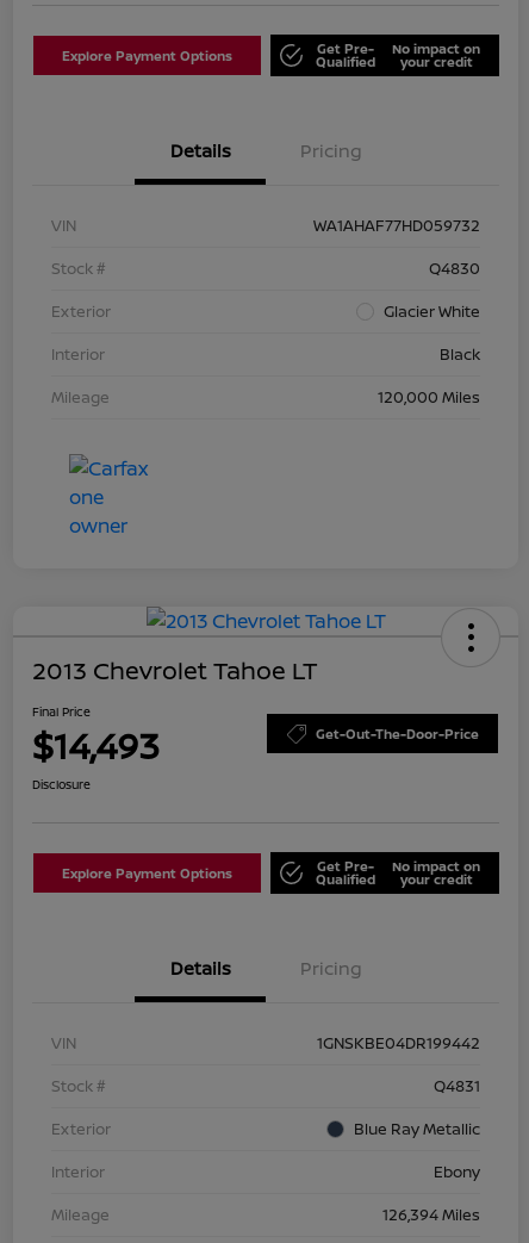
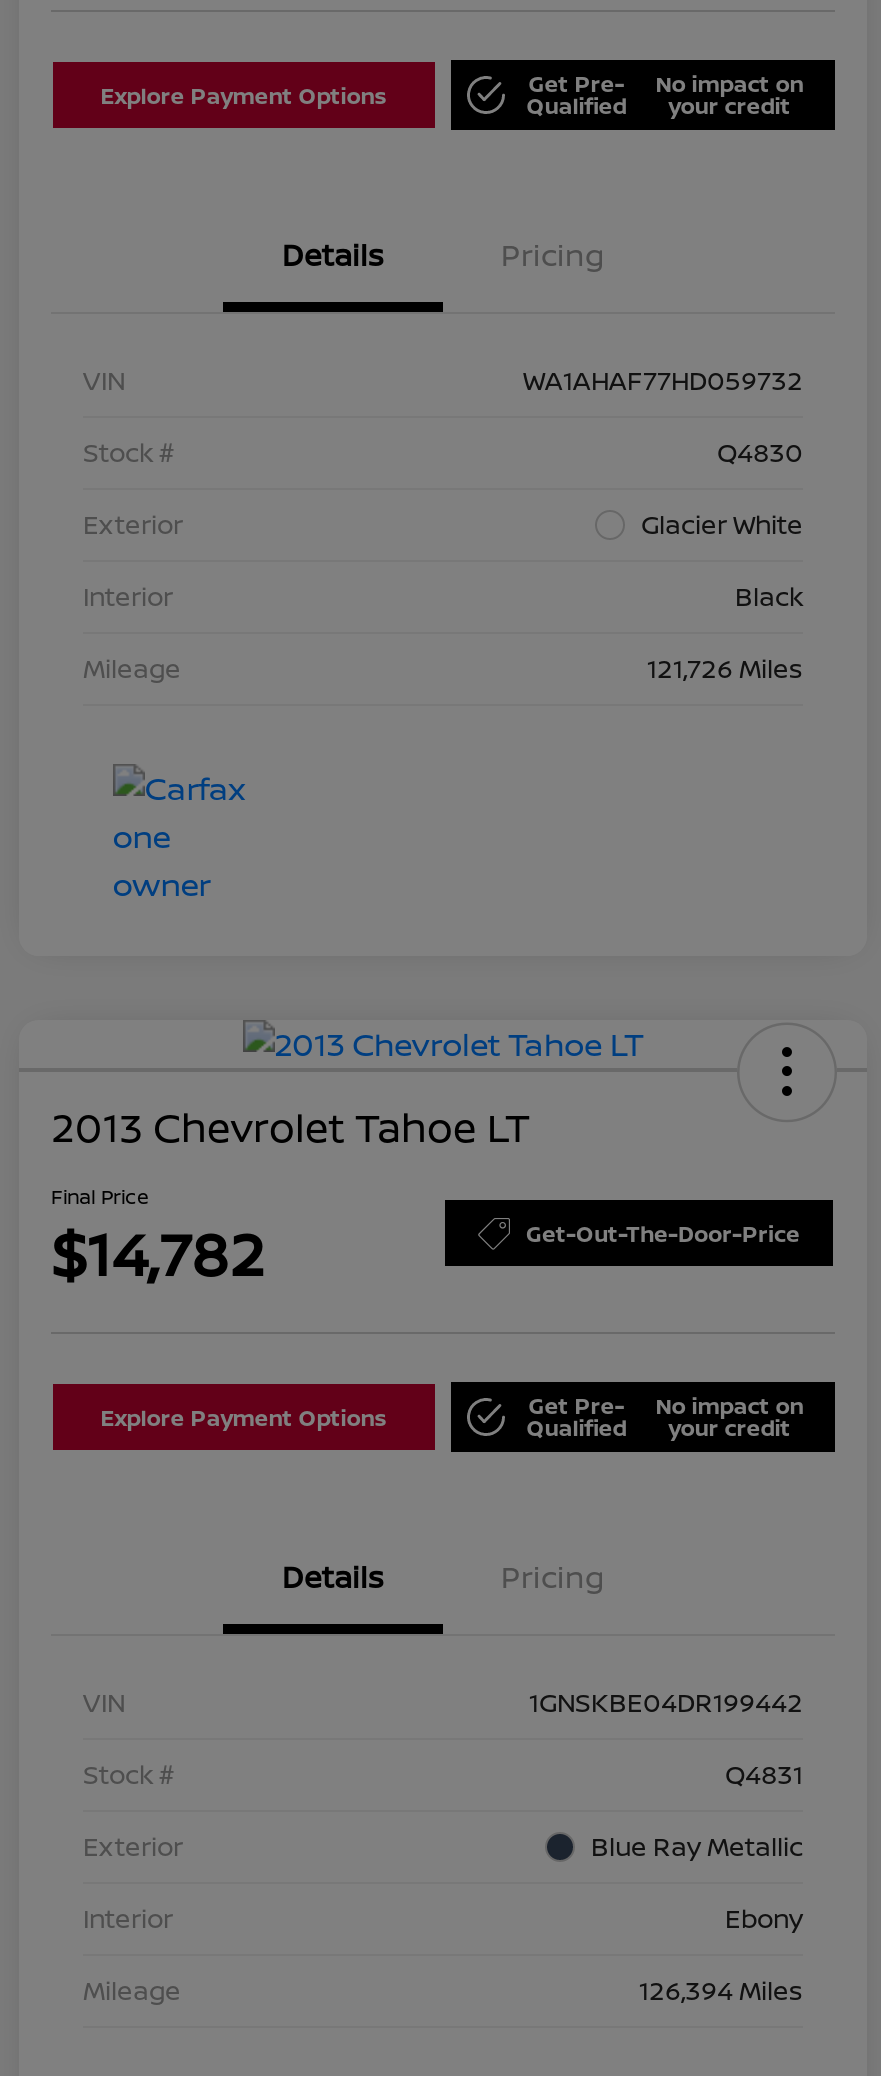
[378,386,480,407] 120,000 Miles -> [647,650,803,686] 121,726 Miles
[32,721,160,770] $14,493 -> [51,1212,263,1294] $14,782
[32,776,91,792] Disclosure -> none

